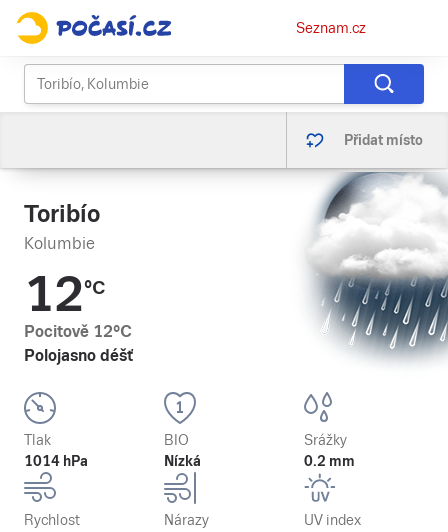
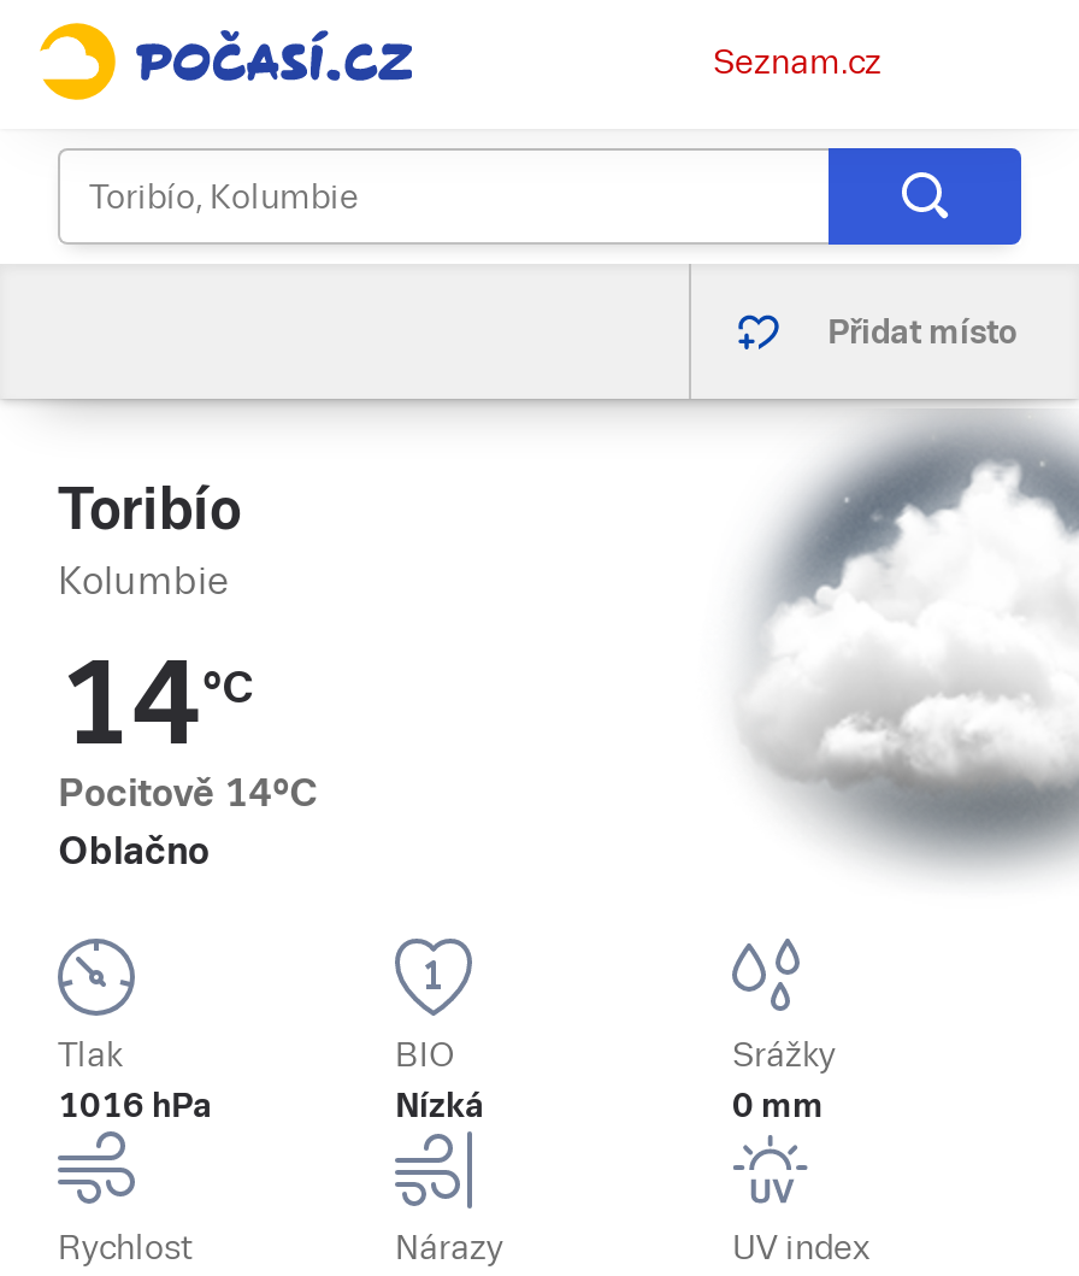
[313,171,445,350] [image] -> [756,408,1072,837] [image]
[24,267,133,365] 12°C | Pocitově 12°C | Polojasno déšť -> [58,637,318,874] 14°C | Pocitově 14°C | Oblačno
[24,453,88,469] 1014 hPa -> [58,1086,212,1124] 1016 hPa
[304,453,355,469] 0.2 mm -> [732,1086,824,1124] 0 mm

